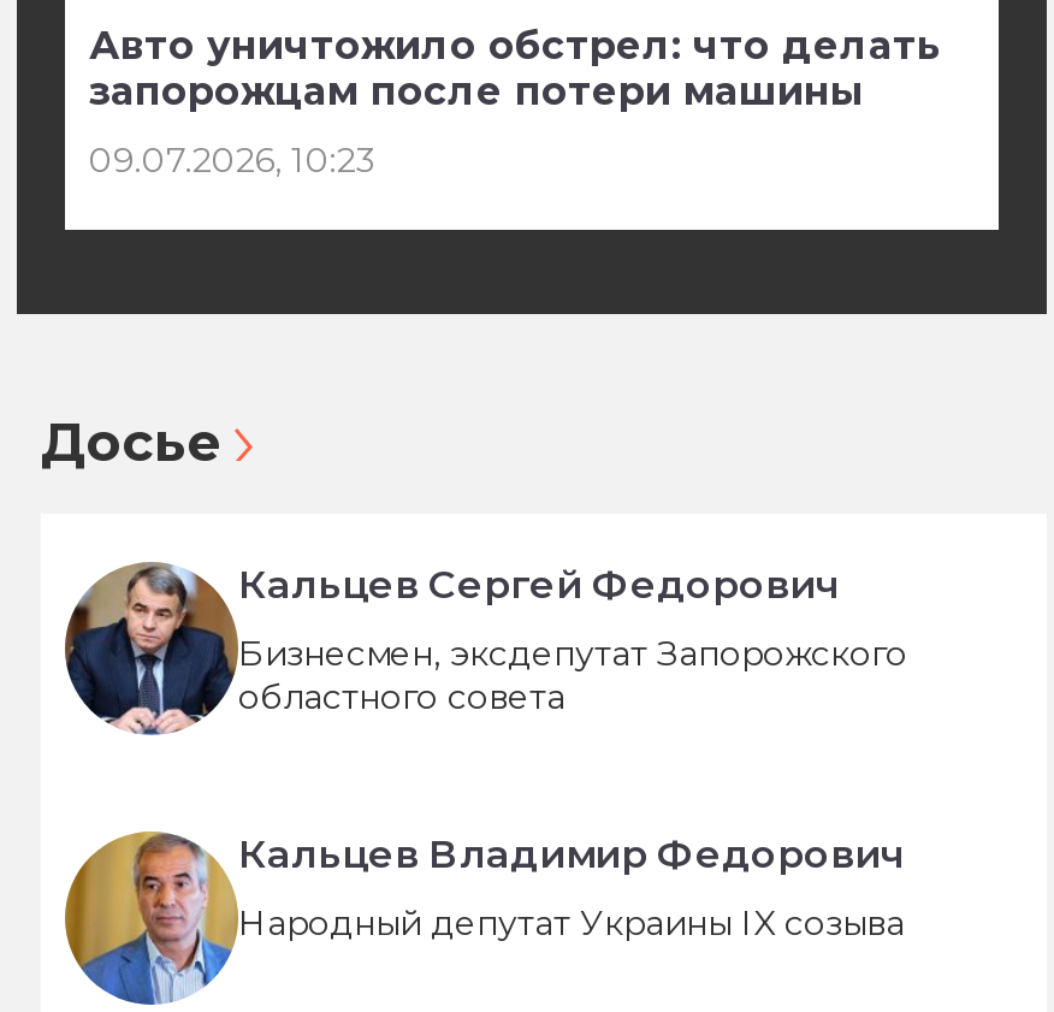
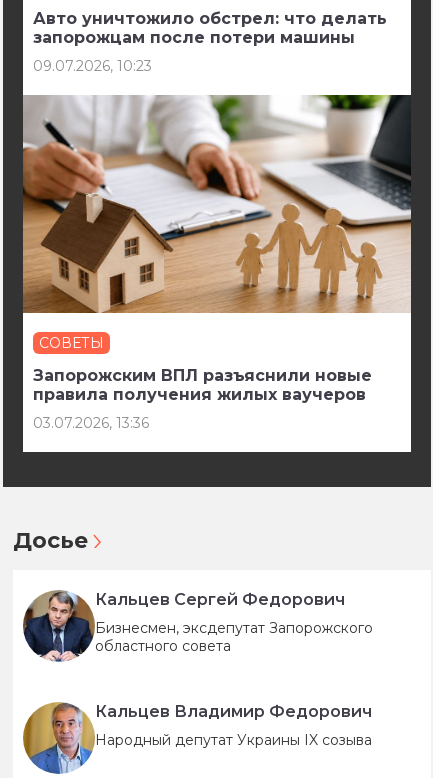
none -> [22,94,412,432] [image] | СОВЕТЫ | Запорожским ВПЛ разъяснили новые | правила получения жилых ваучеров | 03.07.2026, 13:36

